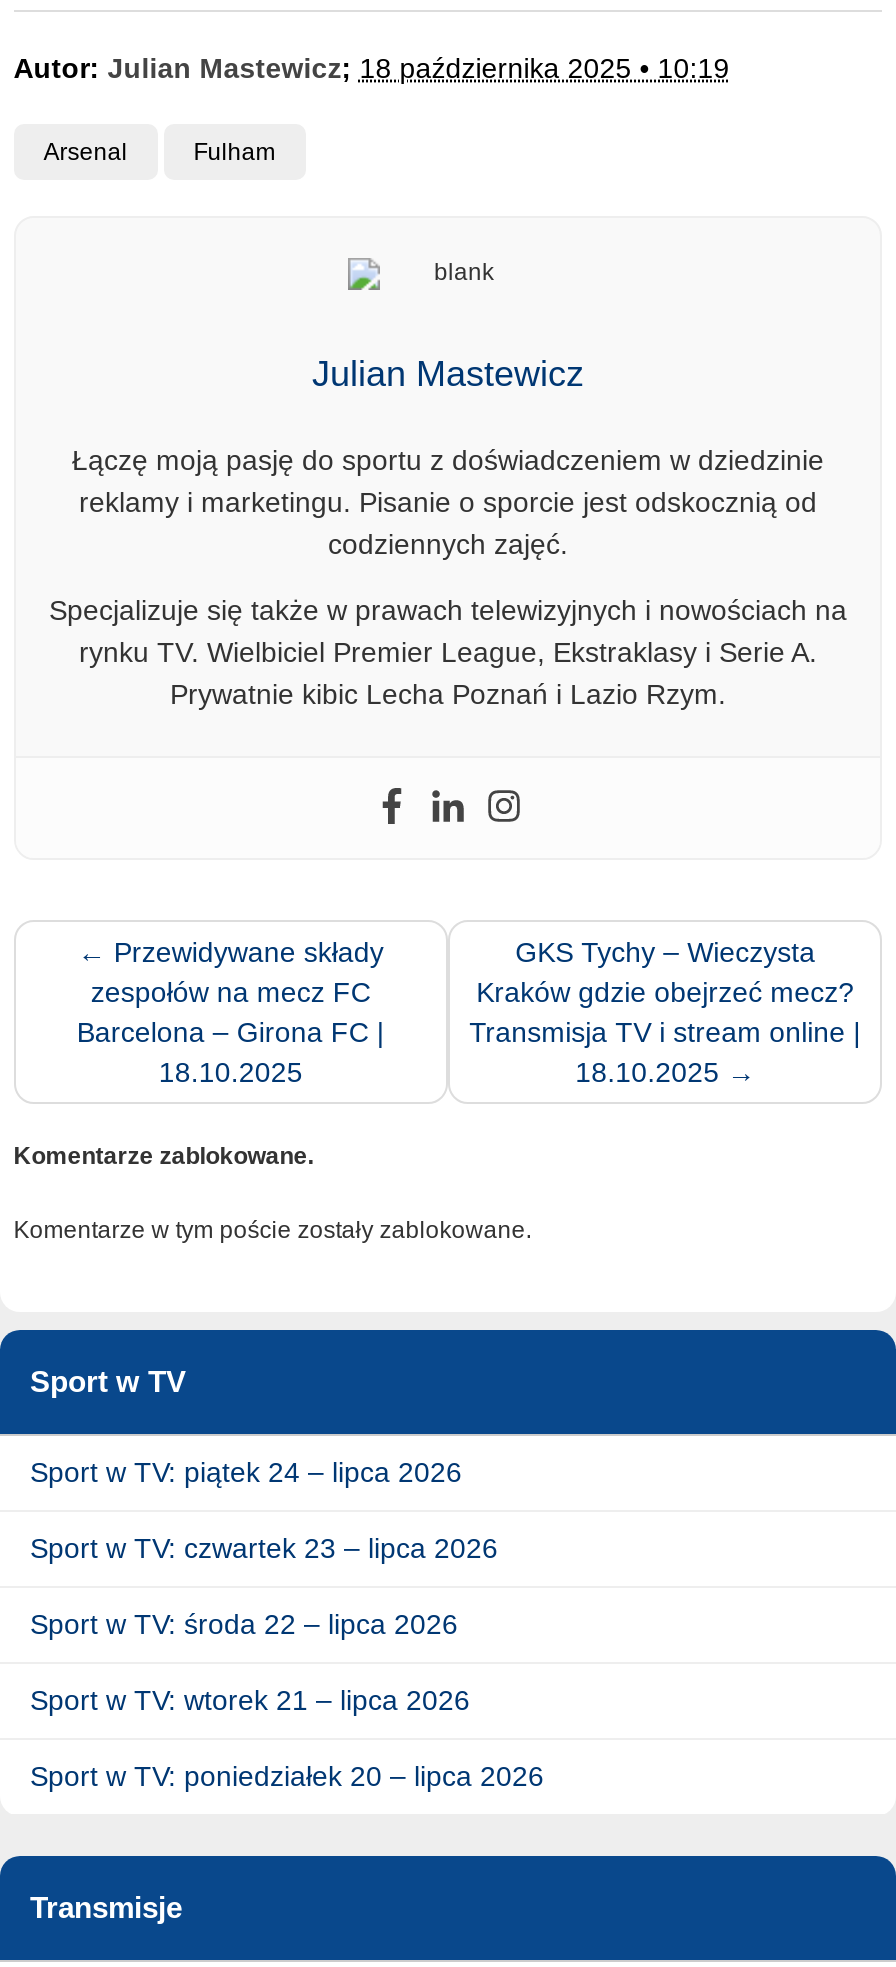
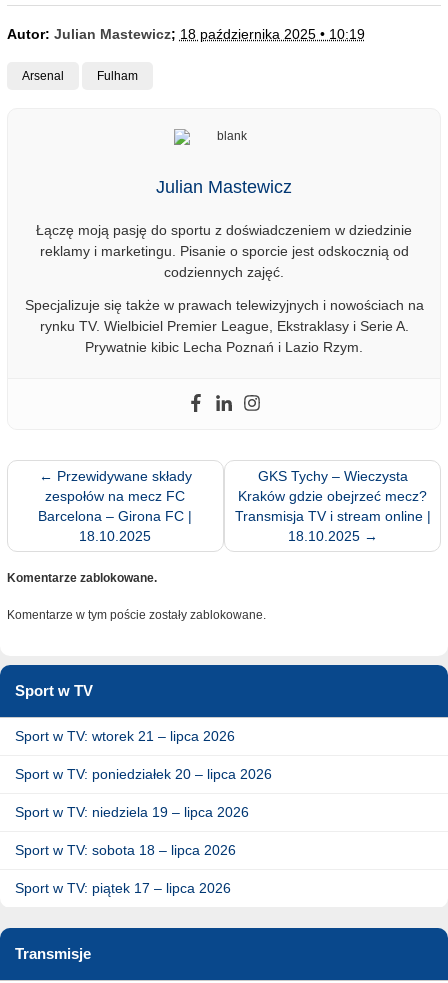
[30,1456,498,1640] Sport w TV: piątek 24 – lipca 2026 | Sport w TV: czwartek 23 – lipca 2026 | Sport w TV: środa 22 – lipca 2026 -> none
moved [30,1684,544,1792] -> [15,728,272,782]: Sport w TV: wtorek 21 – lipca 2026 | Sport w TV: poniedziałek 20 – lipca 2026
none -> [15,804,249,896] Sport w TV: niedziela 19 – lipca 2026 | Sport w TV: sobota 18 – lipca 2026 | Sport w TV: piątek 17 – lipca 2026

